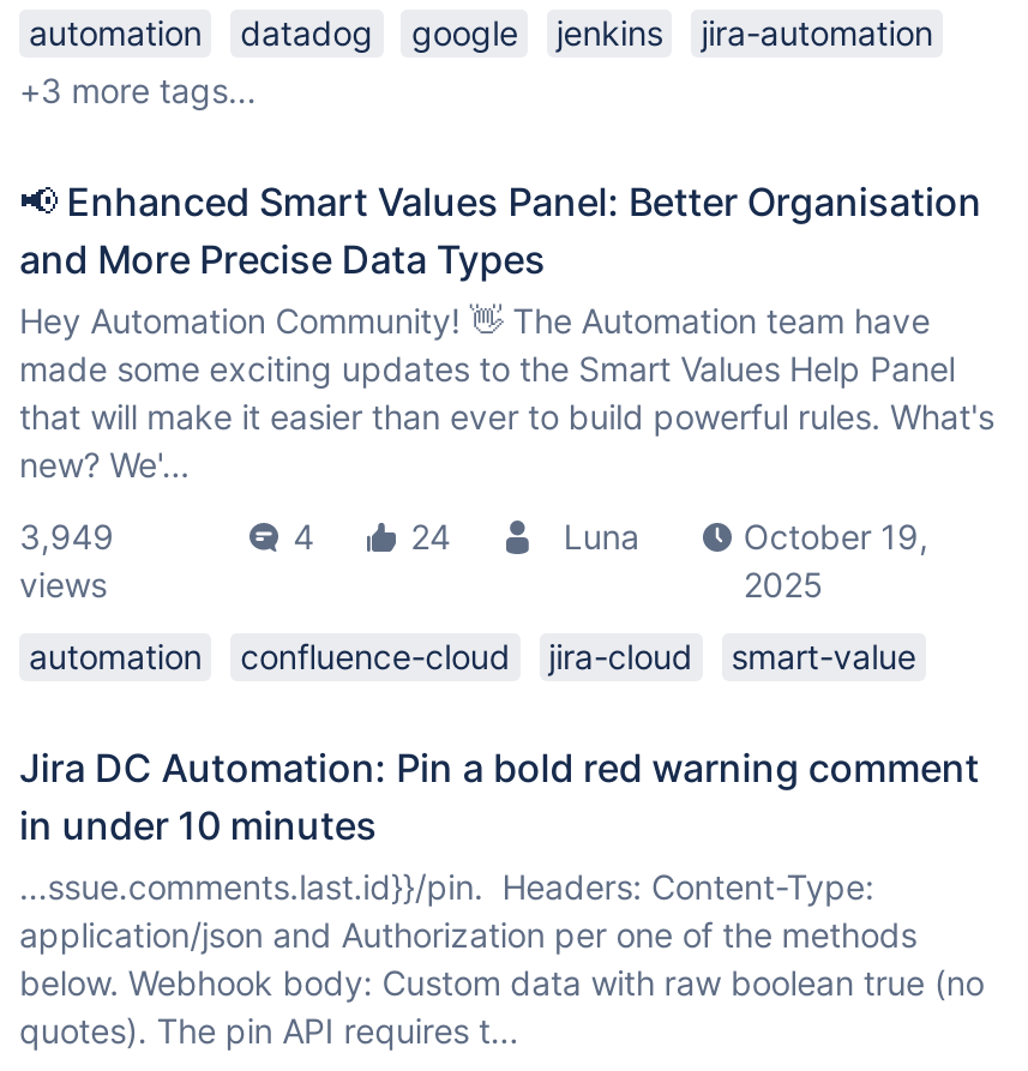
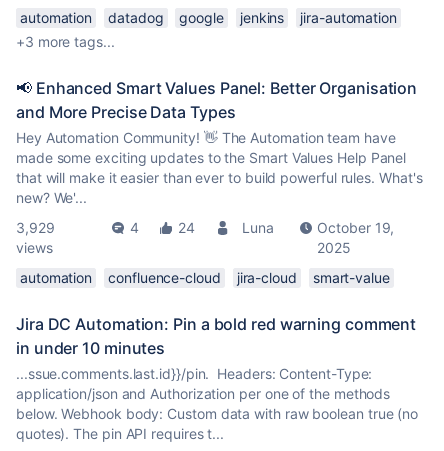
[19,516,114,556] 3,949 -> [16,219,55,236] 3,929

